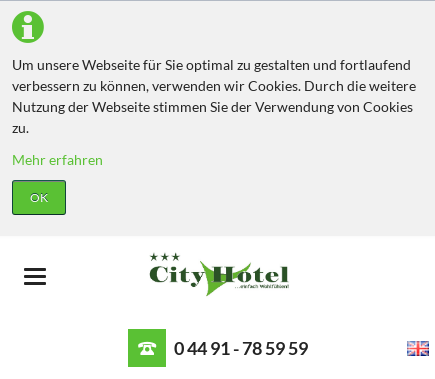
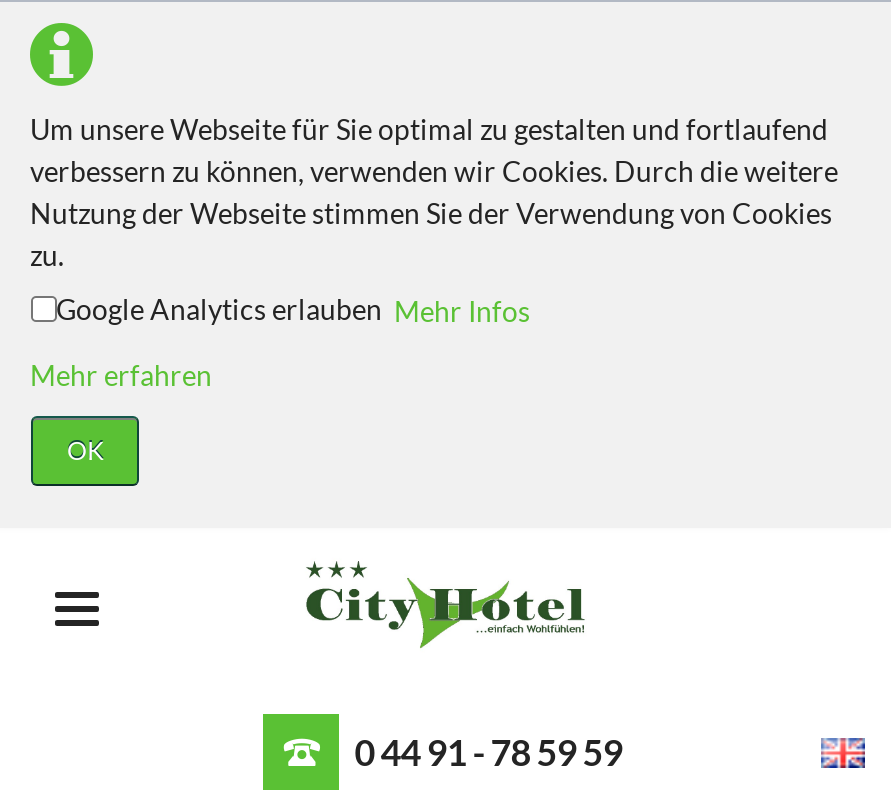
none -> [56,292,530,328] Google Analytics erlauben Mehr Infos

